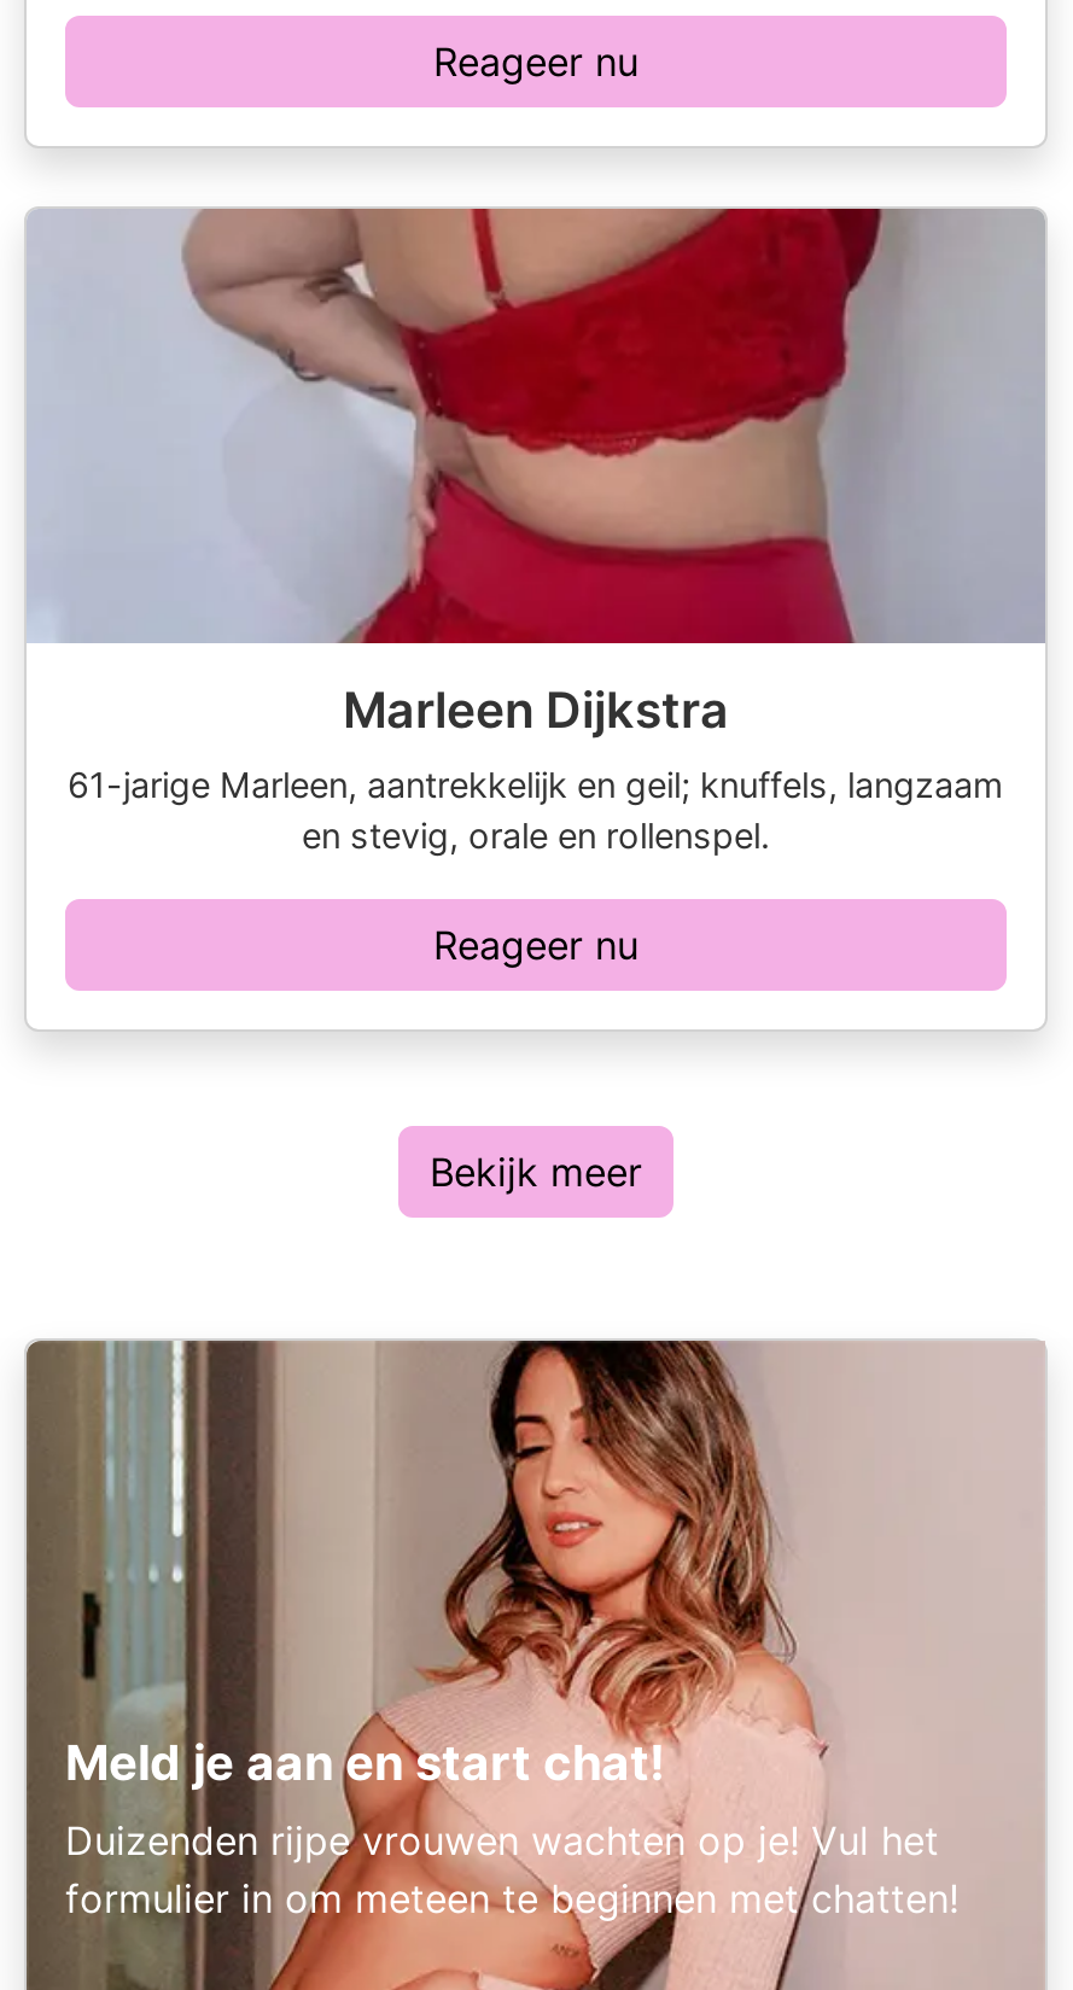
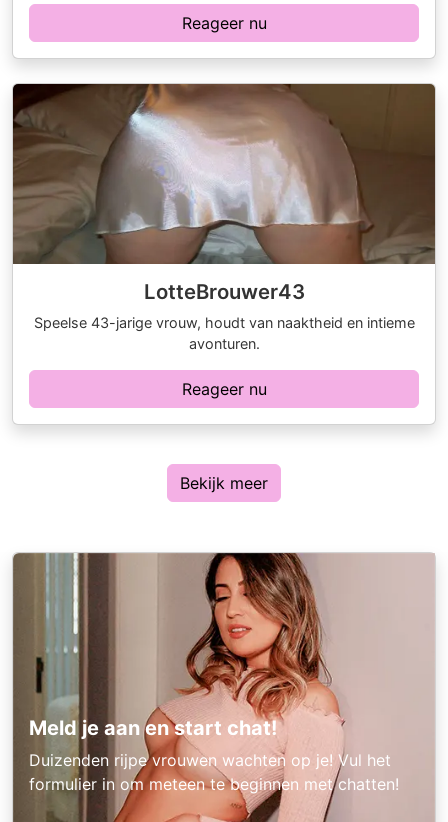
[27,206,1045,856] [image] | Marleen Dijkstra | 61-jarige Marleen, aantrekkelijk en geil; knuffels, langzaam | en stevig, orale en rollenspel. -> [12,83,436,352] [image] | LotteBrouwer43 | Speelse 43-jarige vrouw, houdt van naaktheid en intieme | avonturen.

